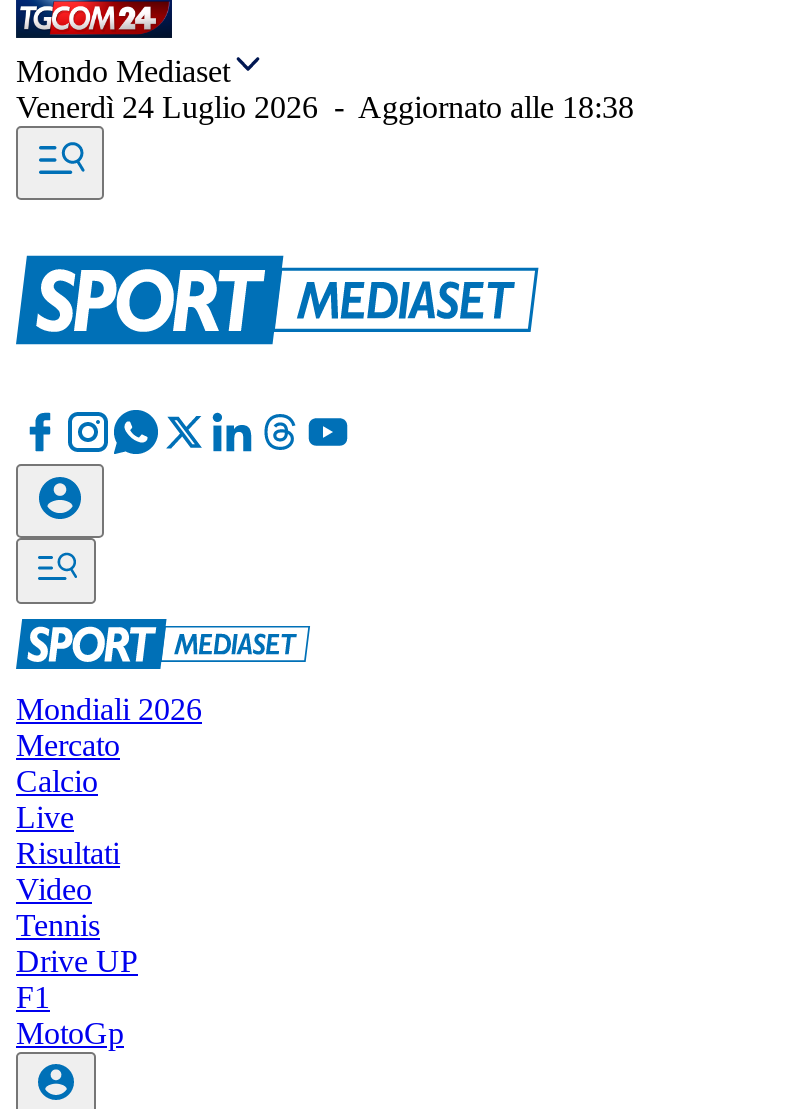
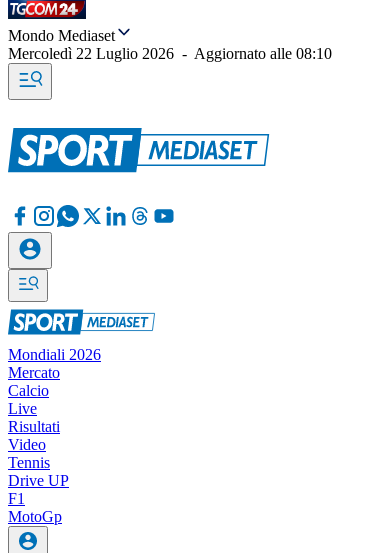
[16,90,634,124] Venerdì 24 Luglio 2026 - Aggiornato alle 18:38 -> [8,45,332,62] Mercoledì 22 Luglio 2026 - Aggiornato alle 08:10

